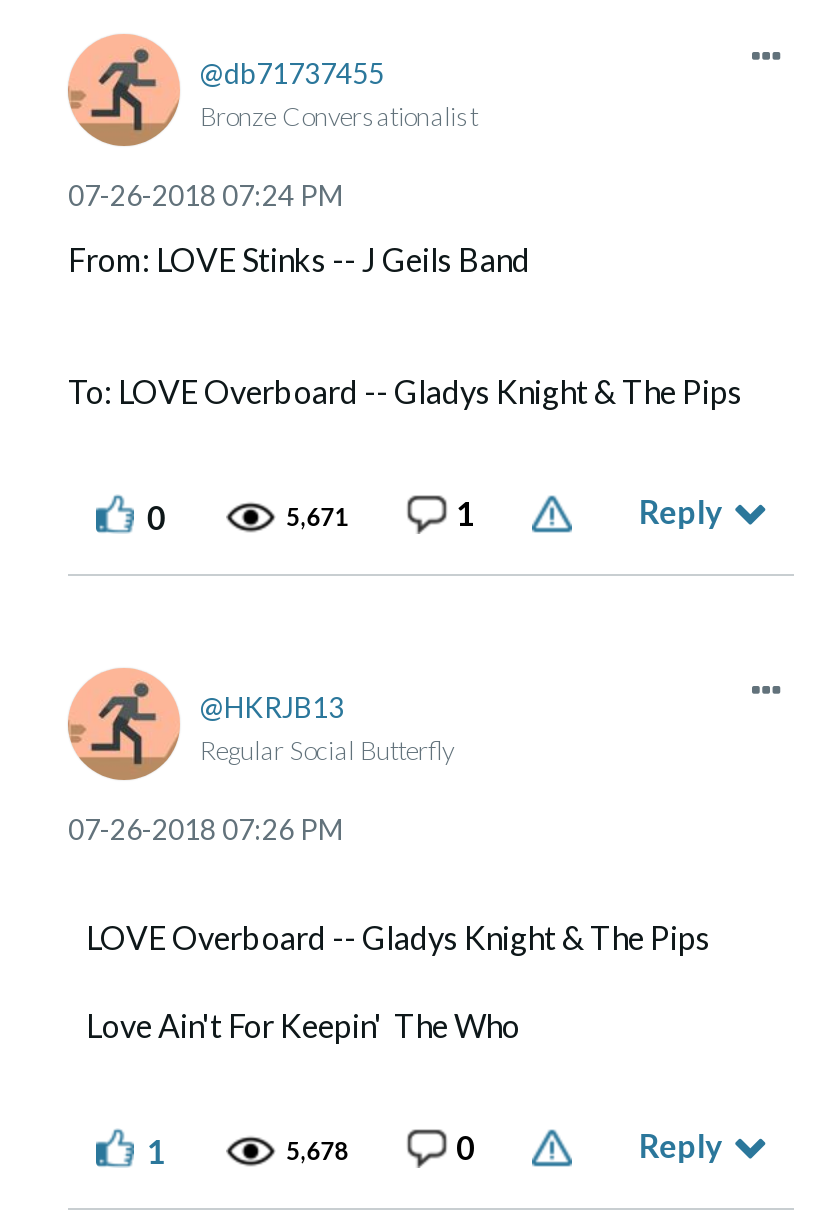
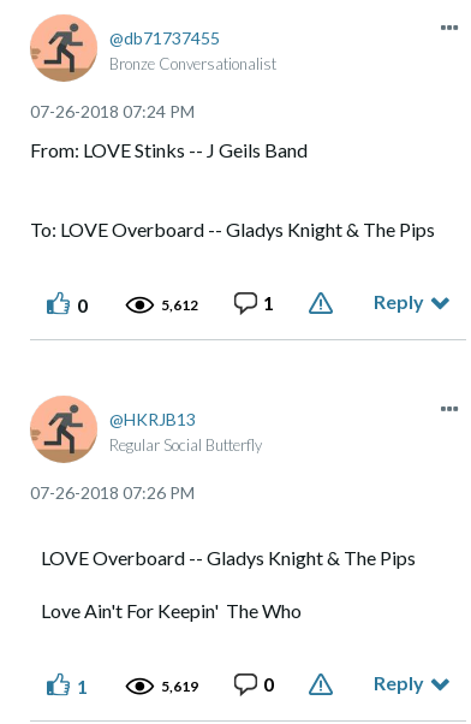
[286,501,348,531] 5,671 -> [161,295,198,314] 5,612
[286,1135,348,1165] 5,678 -> [161,677,198,695] 5,619

